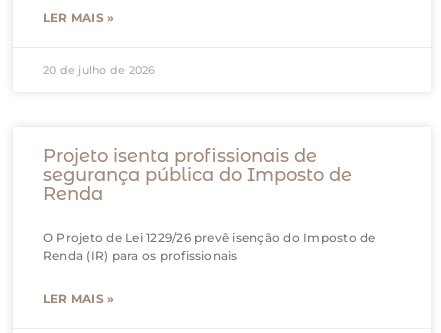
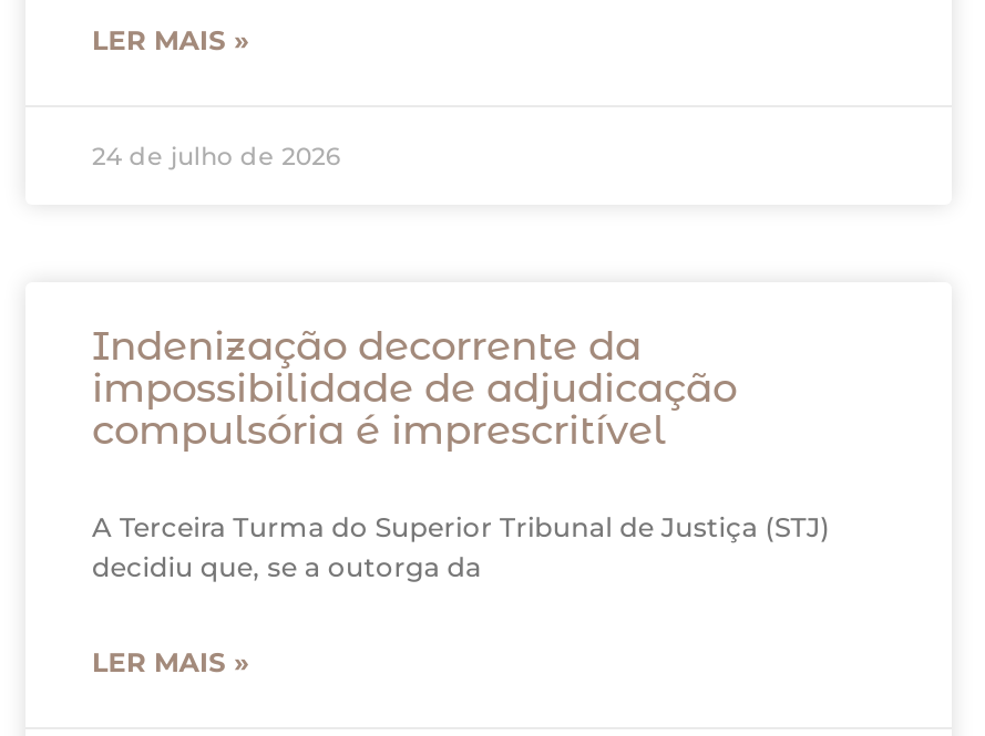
[43,63,156,77] 20 de julho de 2026 -> [92,141,341,172] 24 de julho de 2026
[43,145,352,205] Projeto isenta profissionais de | segurança pública do Imposto de | Renda -> [92,322,737,455] Indenização decorrente da | impossibilidade de adjudicação | compulsória é imprescritível
[43,230,375,263] O Projeto de Lei 1229/26 prevê isenção do Imposto de | Renda (IR) para os profissionais -> [92,510,830,583] A Terceira Turma do Superior Tribunal de Justiça (STJ) | decidiu que, se a outorga da

